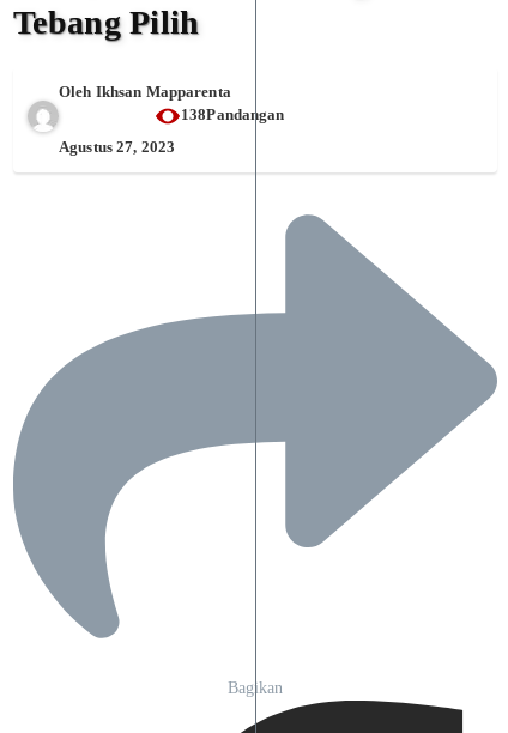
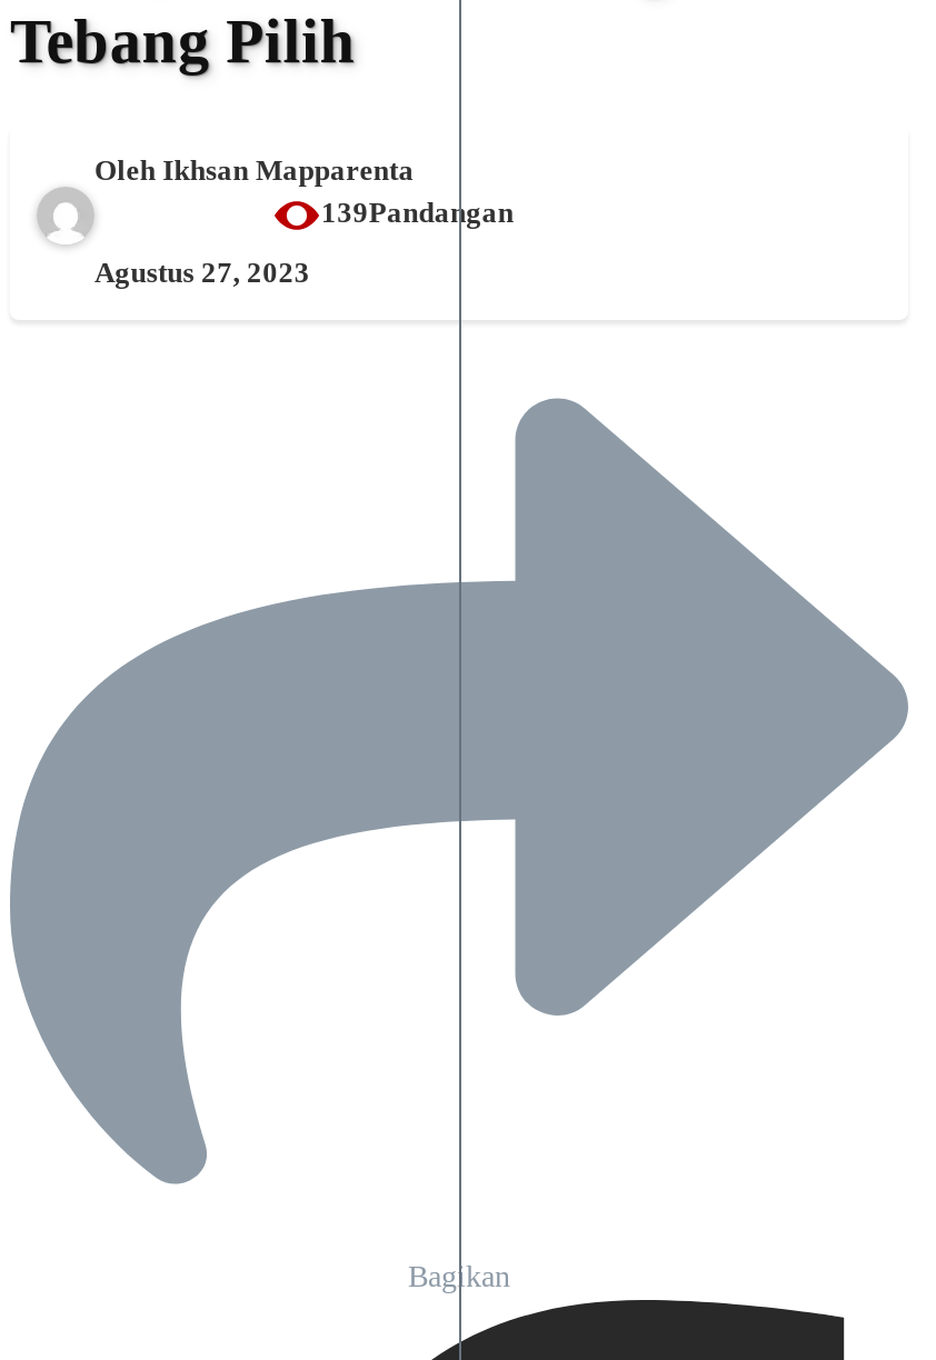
[181,107,285,124] 138Pandangan -> [321,198,514,229] 139Pandangan

